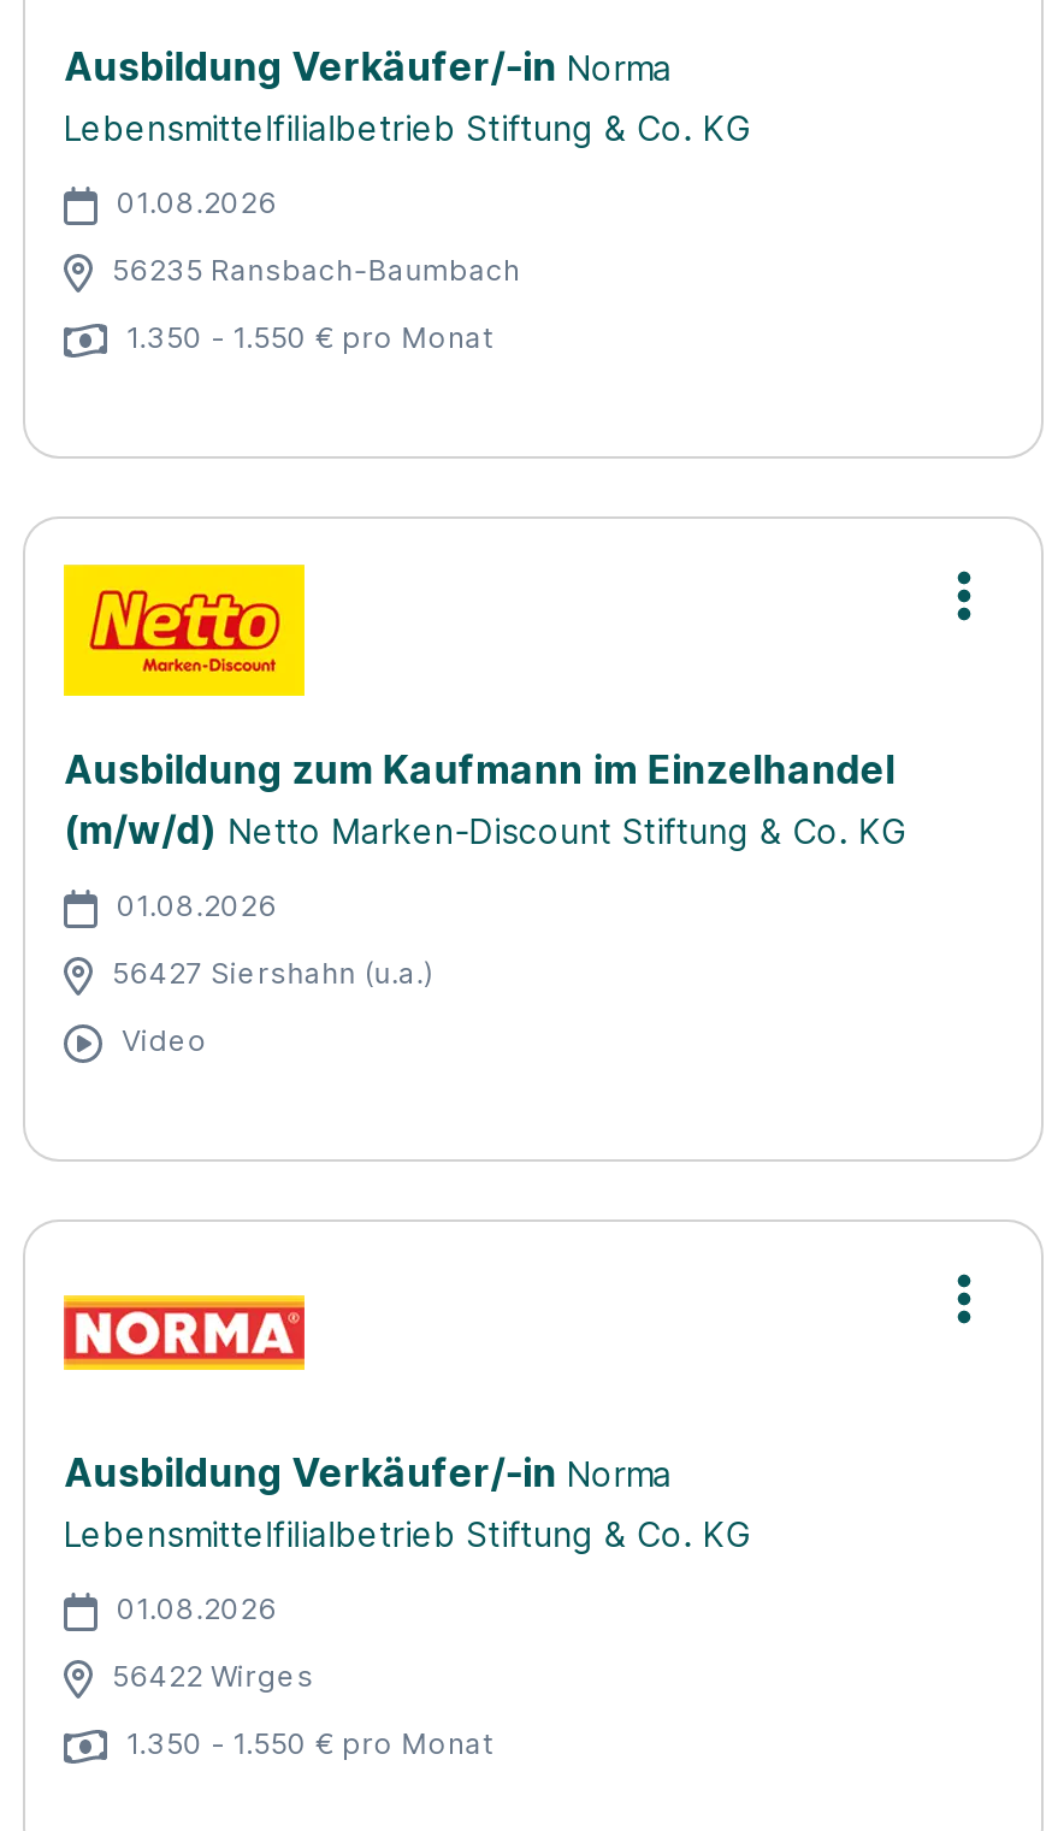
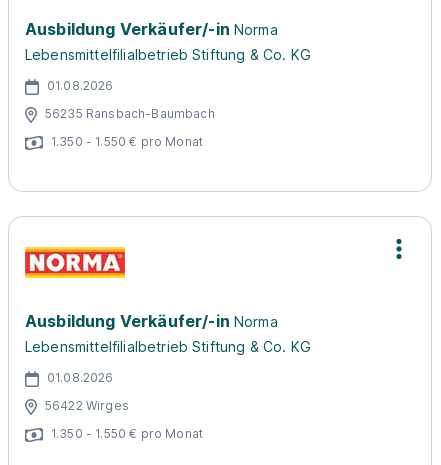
[61,562,307,699] [image] -> [27,247,123,279] [image]
[64,745,908,1057] Ausbildung zum Kaufmann im Einzelhandel | (m/w/d) Netto Marken-Discount Stiftung & Co. KG | 01.08.2026 | 56427 Siershahn (u.a.) | Video -> none

